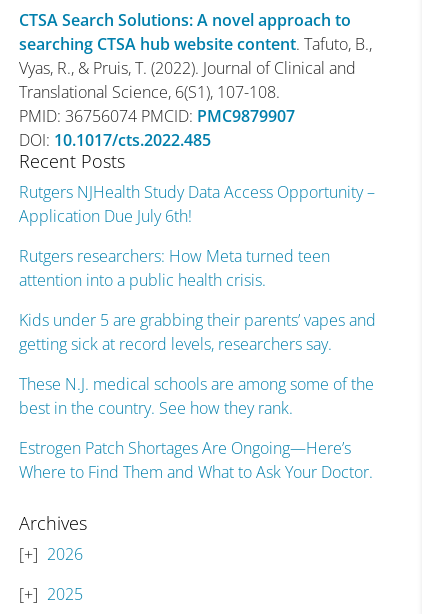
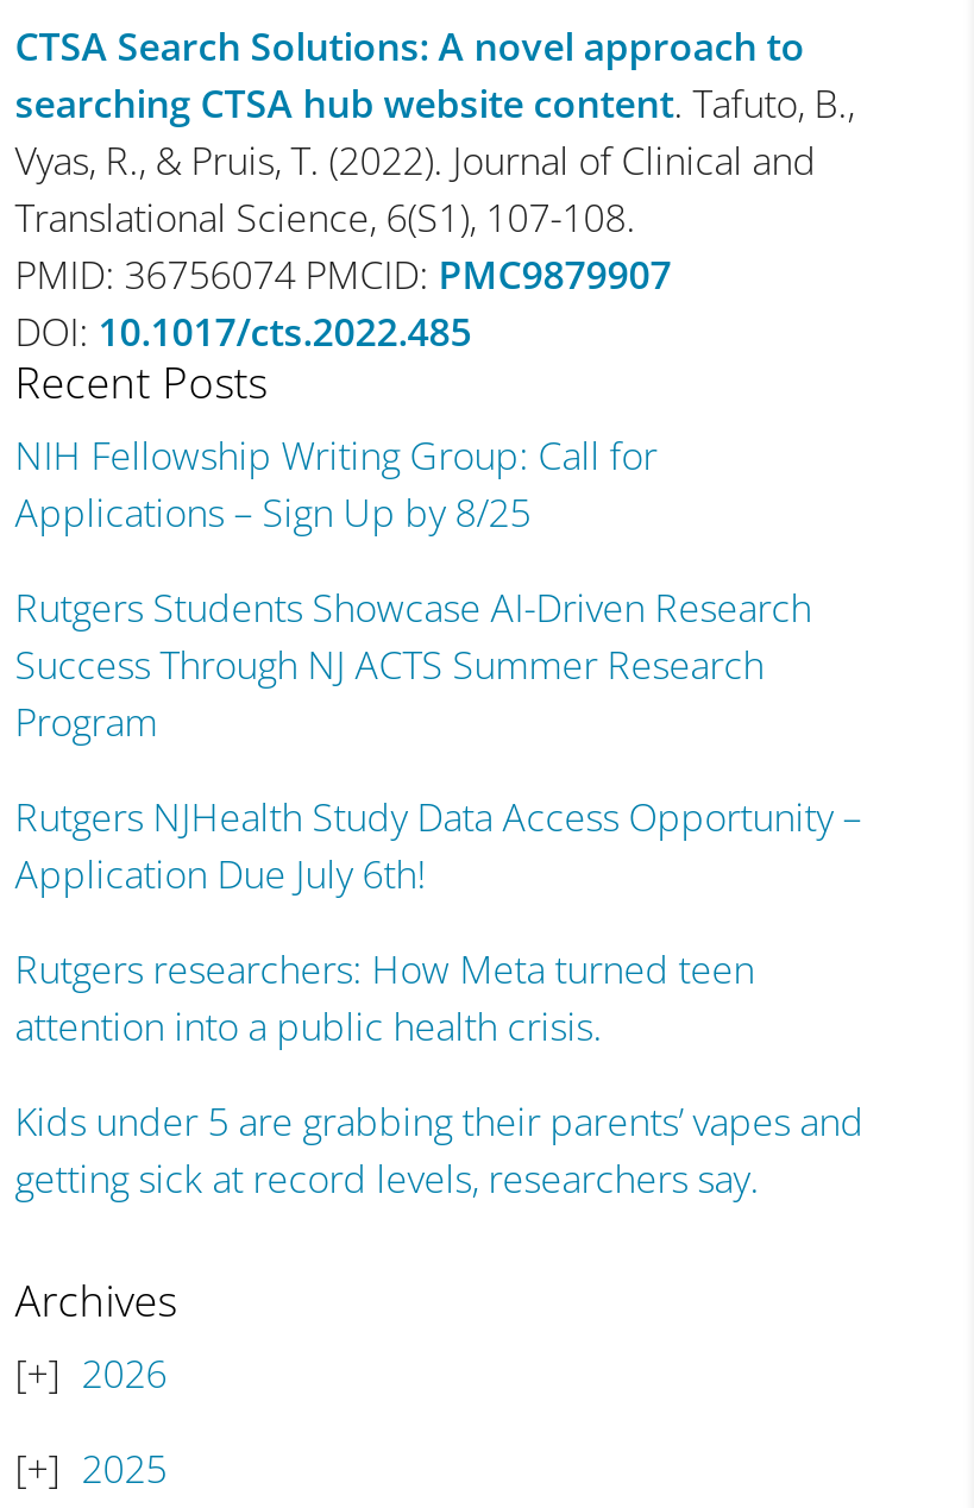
none -> [15,429,812,748] NIH Fellowship Writing Group: Call for | Applications – Sign Up by 8/25 | Rutgers Students Showcase AI-Driven Research | Success Through NJ ACTS Summer Research | Program
moved [19,181,376,355] -> [15,791,864,1205]: Rutgers NJHealth Study Data Access Opportunity – | Application Due July 6th! | Rutgers researchers: How Meta turned teen | attention into a public health crisis. | Kids under 5 are grabbing their parents’ vapes and | getting sick at record levels, researchers say.
[19,373,374,483] These N.J. medical schools are among some of the | best in the country. See how they rank. | Estrogen Patch Shortages Are Ongoing—Here’s | Where to Find Them and What to Ask Your Doctor. -> none

